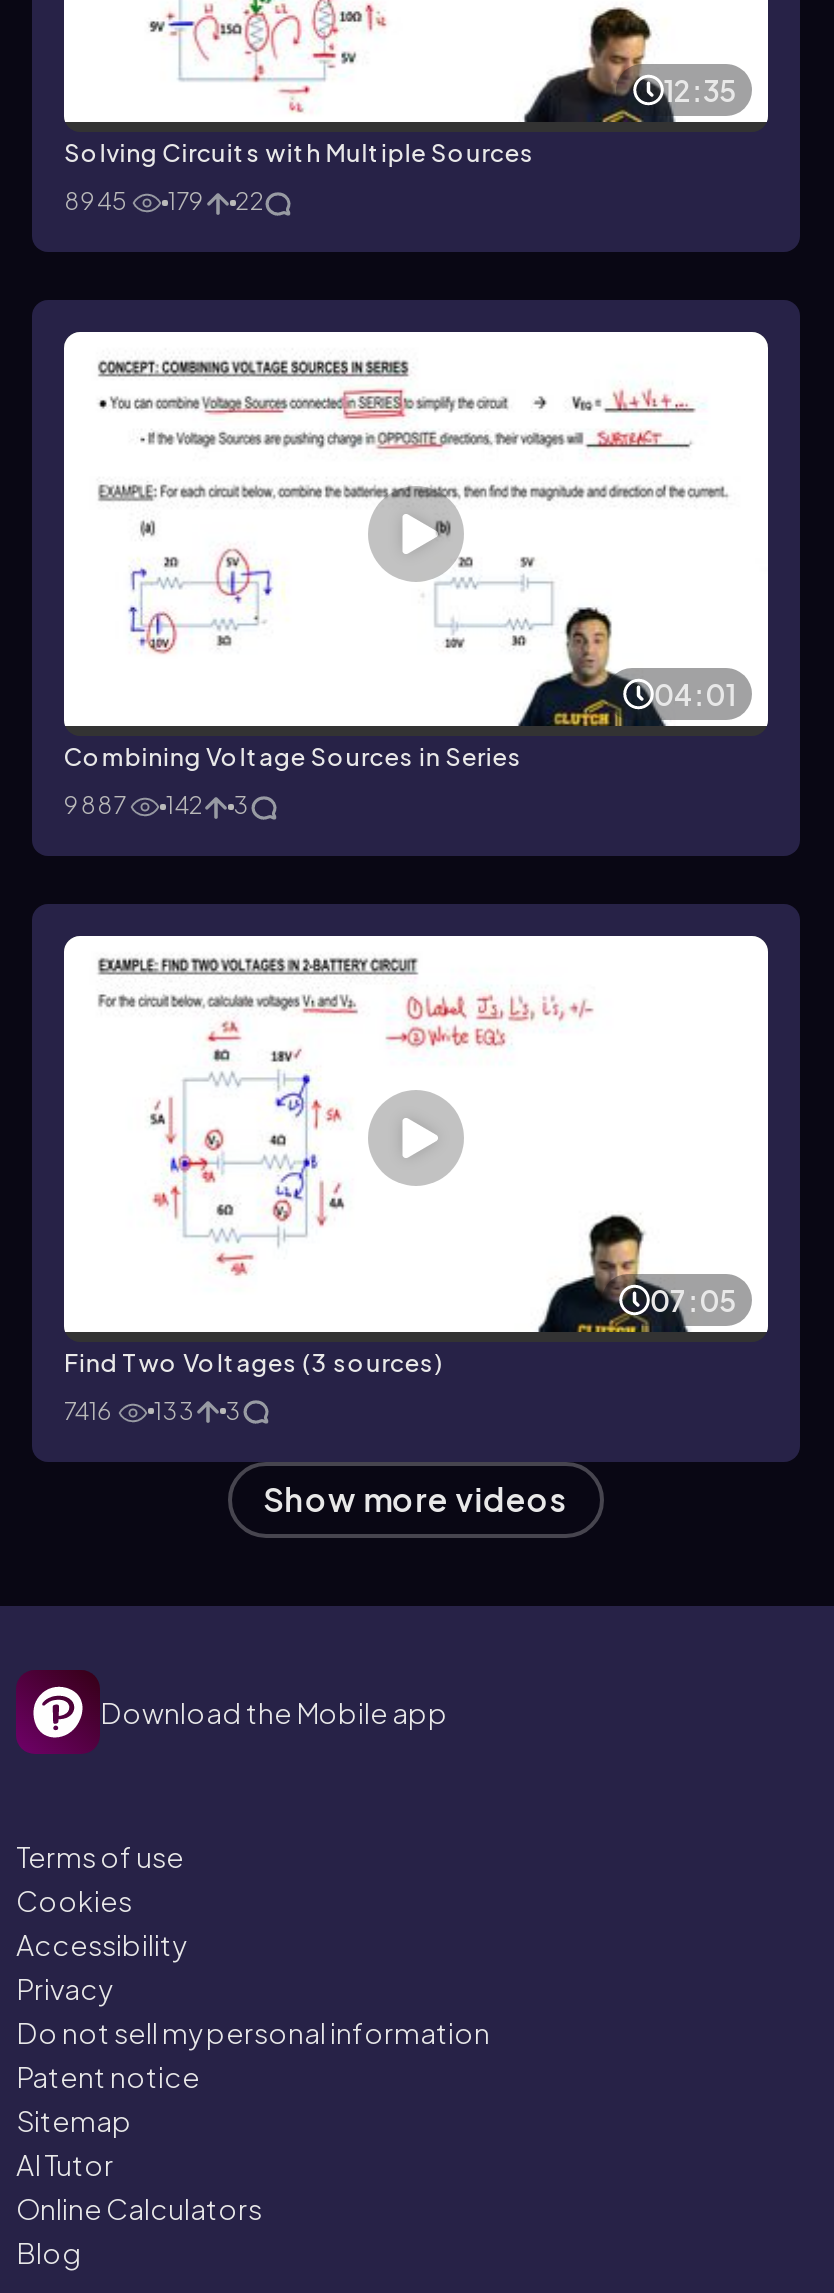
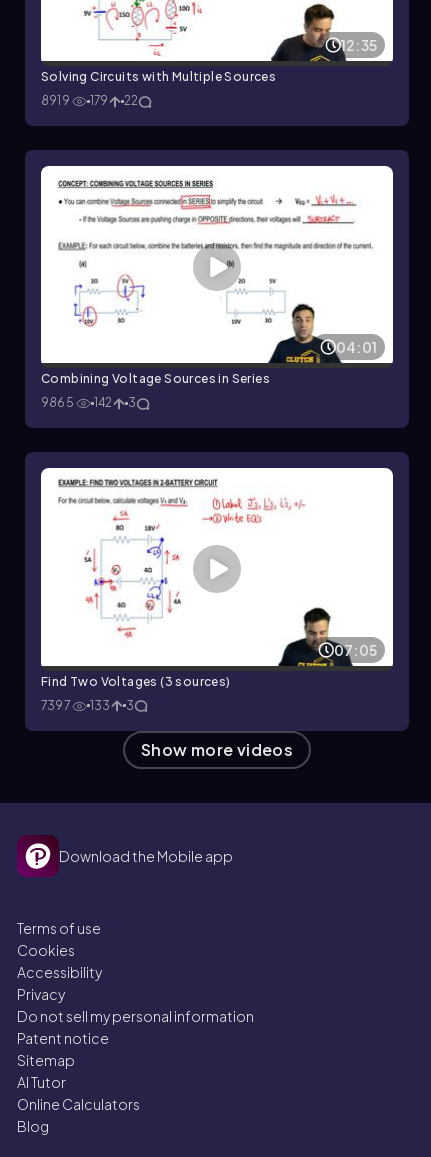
[64,187,264,217] 8945 179 22 -> [41,93,138,108] 8919 179 22
[64,791,250,821] 9887 142 3 -> [41,395,136,410] 9865 142 3
[64,1395,114,1425] 7416 -> [41,697,70,712] 7397

